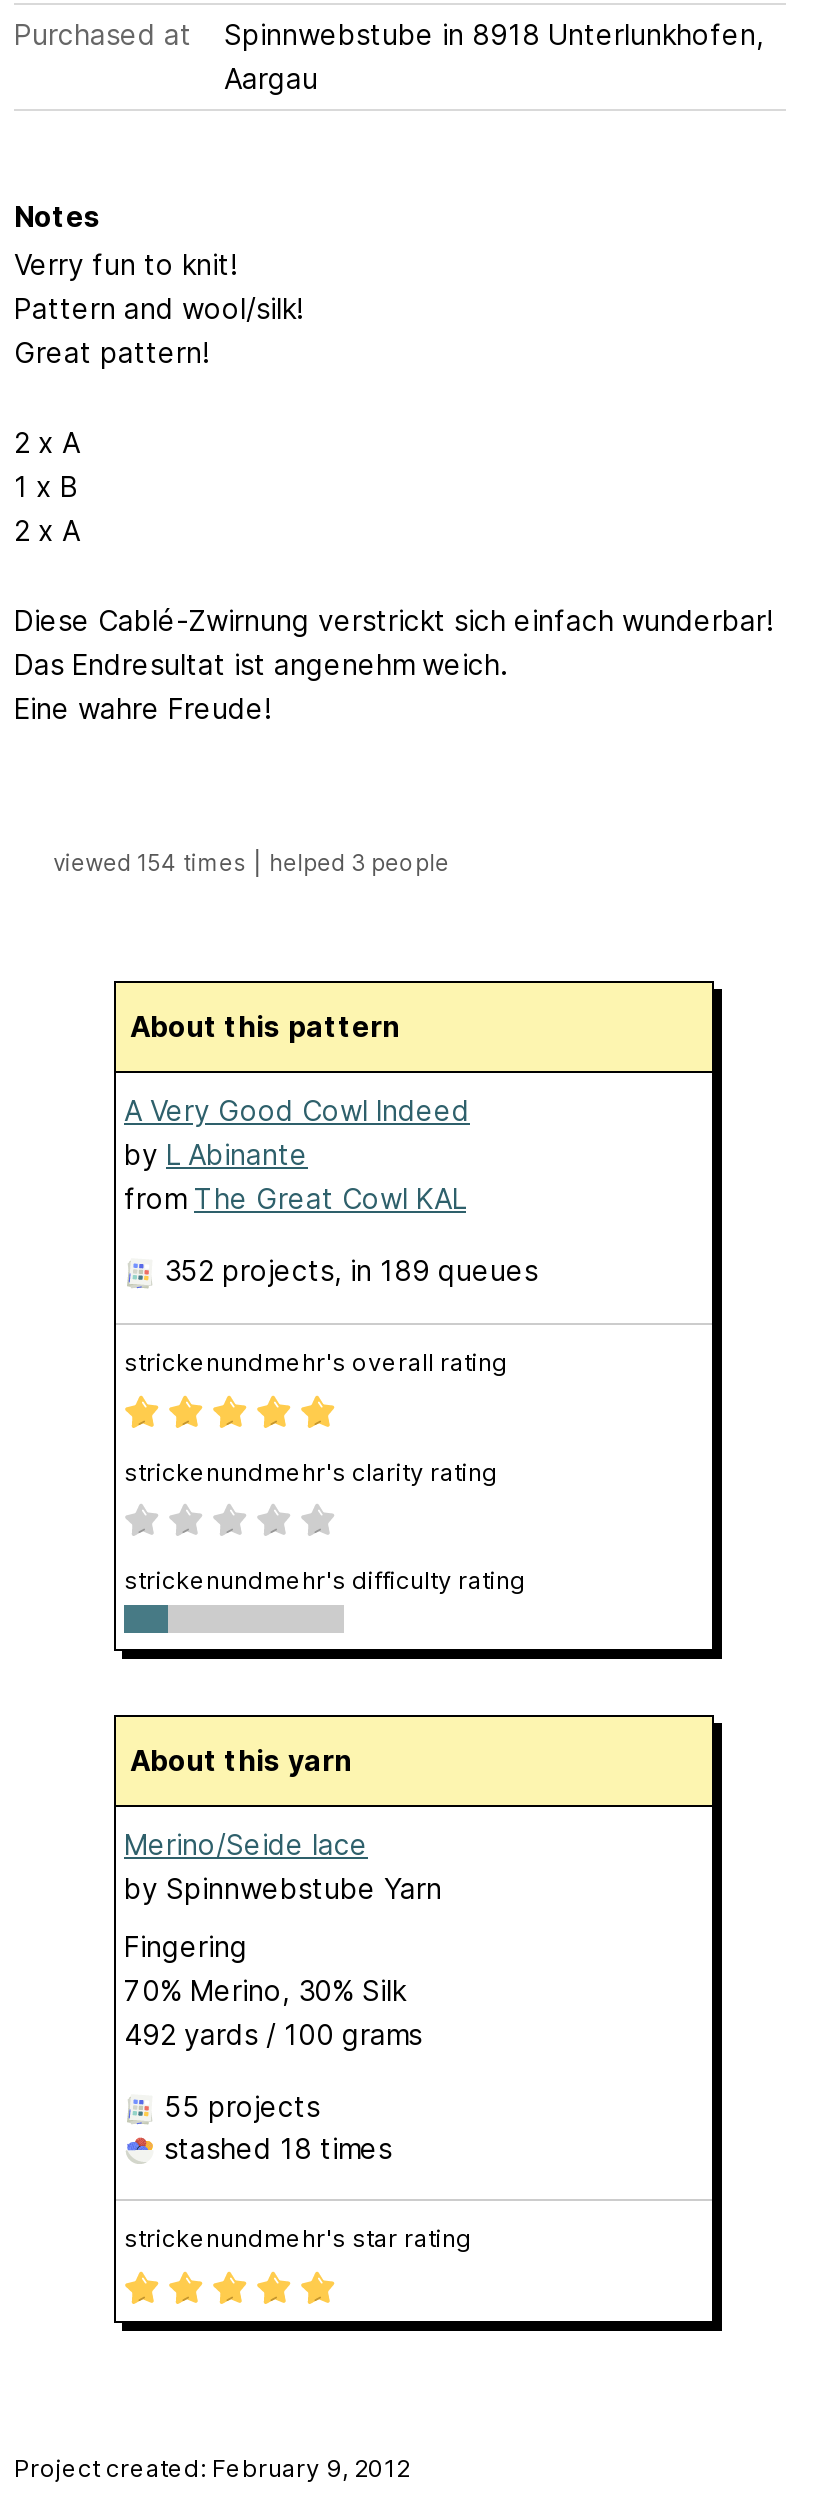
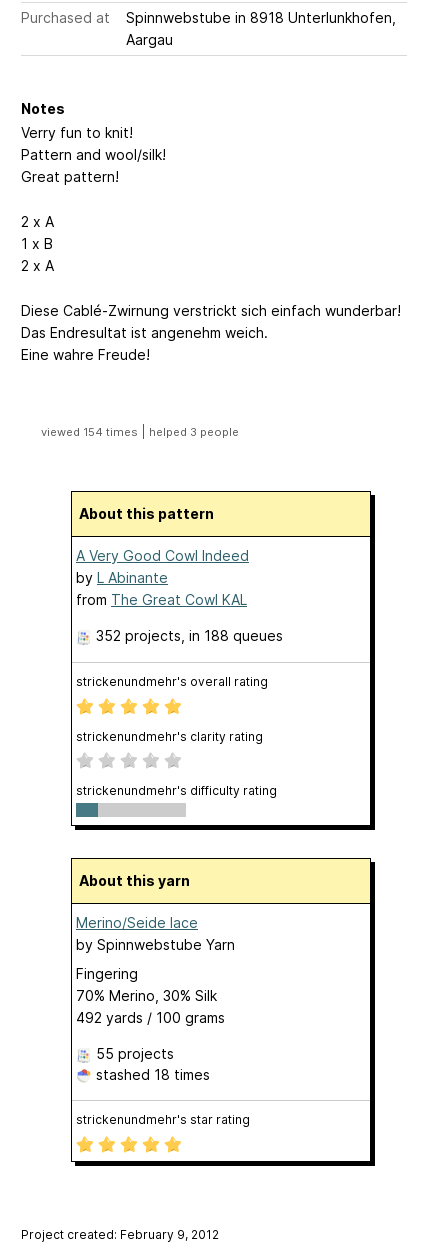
[164,1252,538,1286] 352 projects, in 189 queues -> [96,626,283,643] 352 projects, in 188 queues

